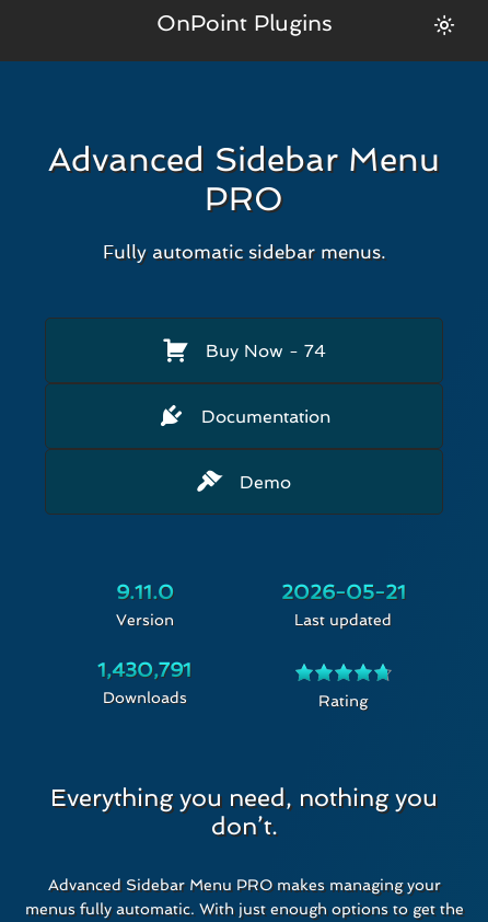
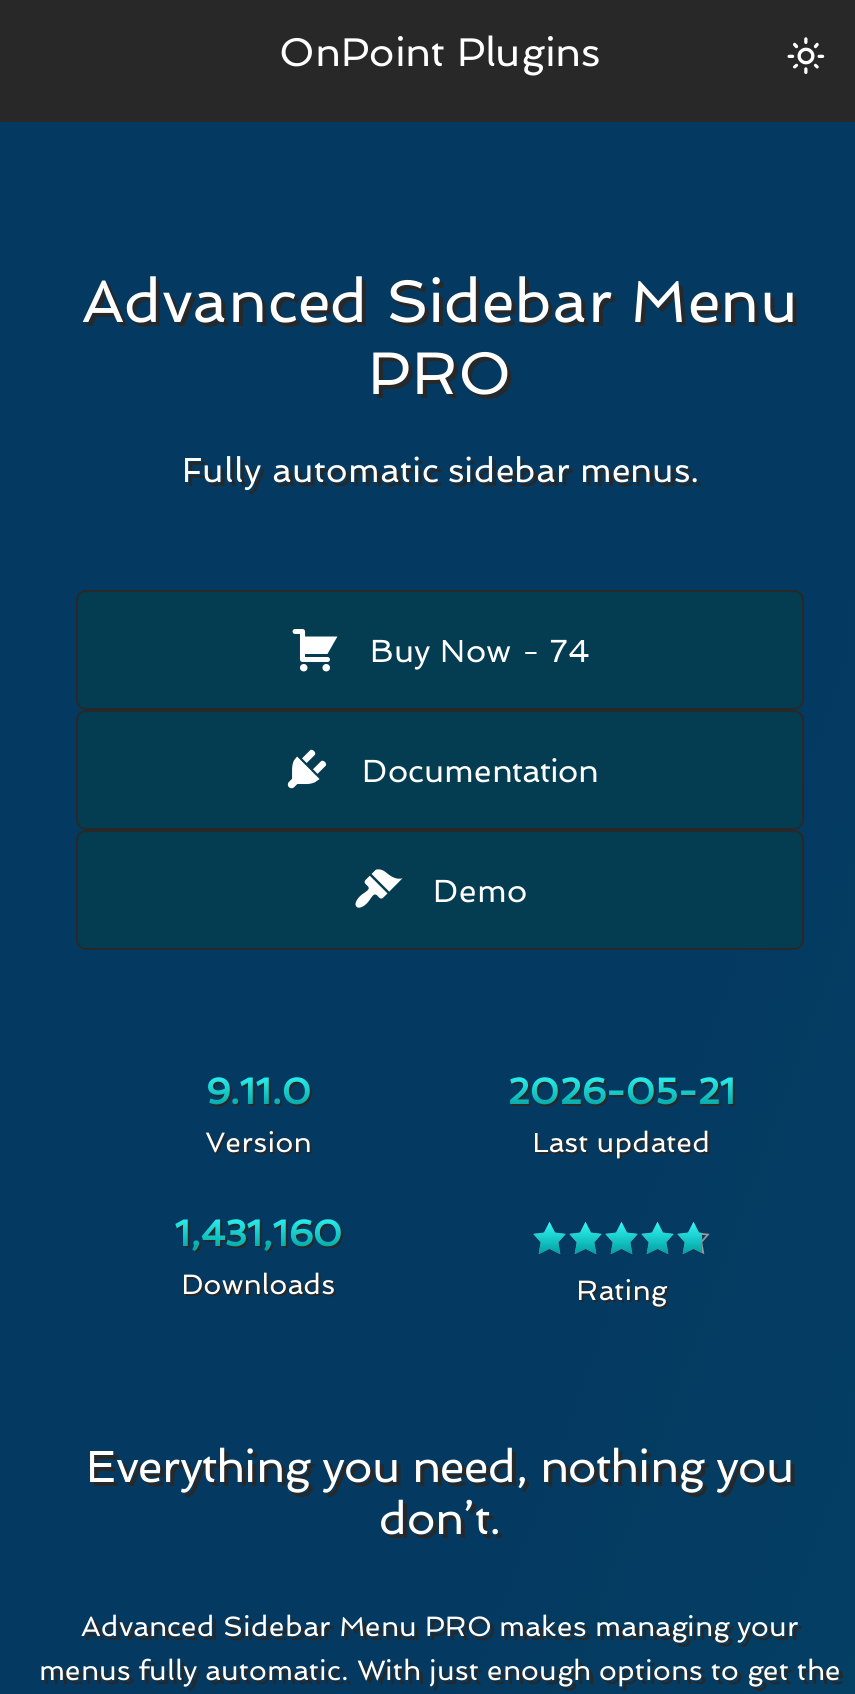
[98,658,192,681] 1,430,791 -> [174,1211,342,1253] 1,431,160

